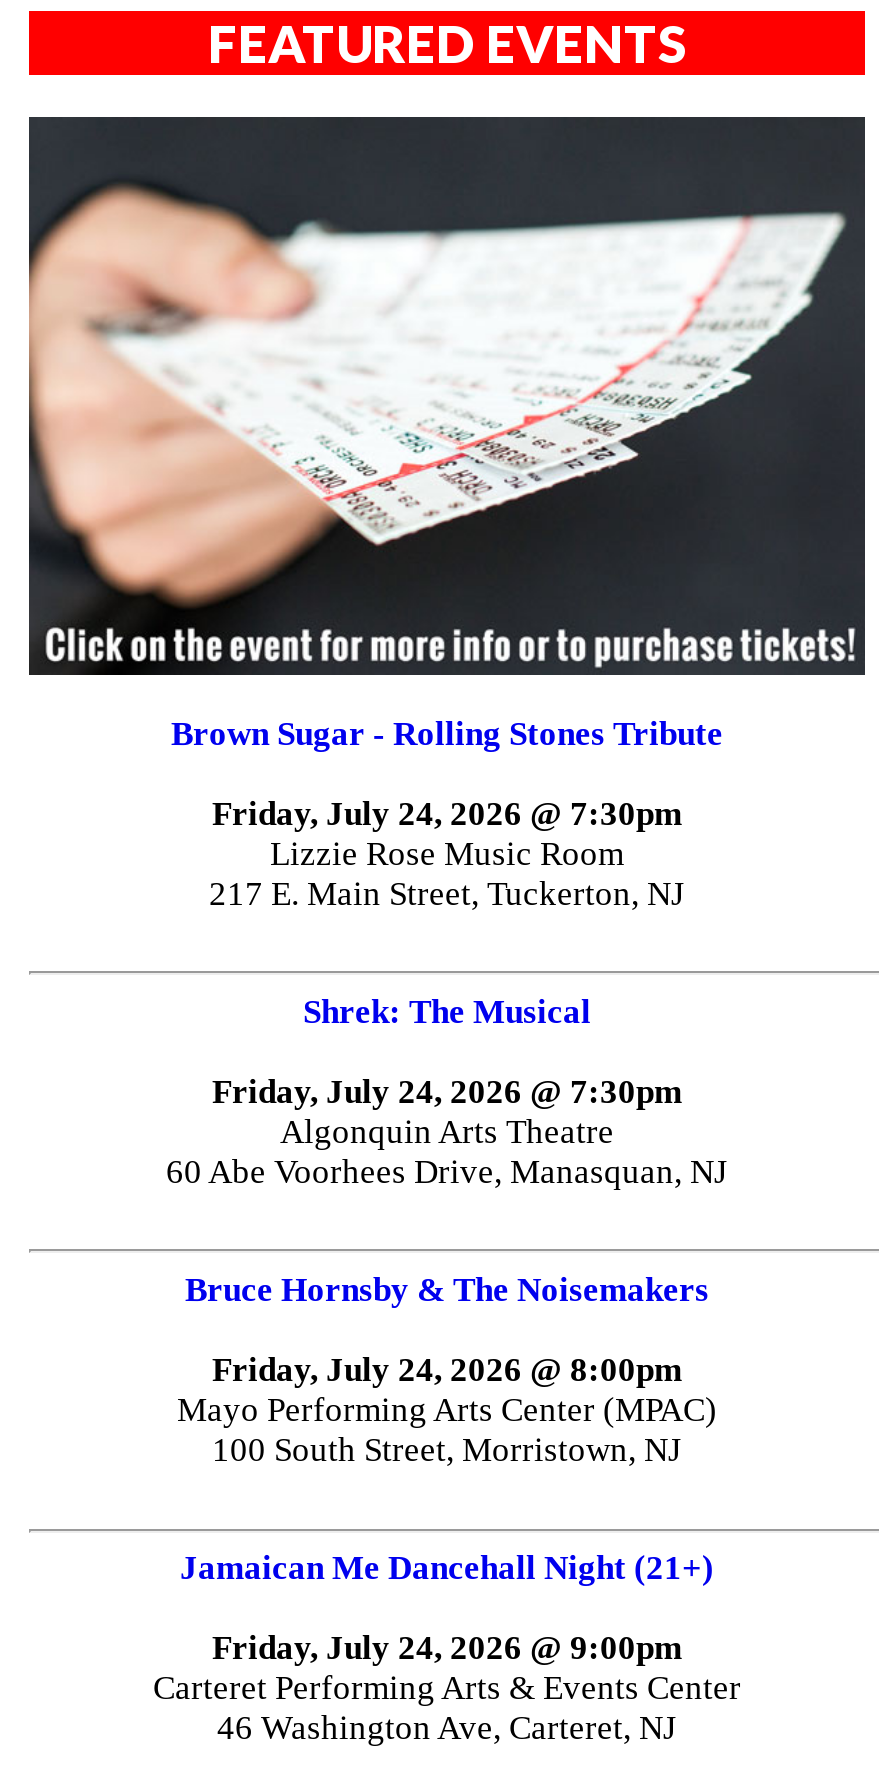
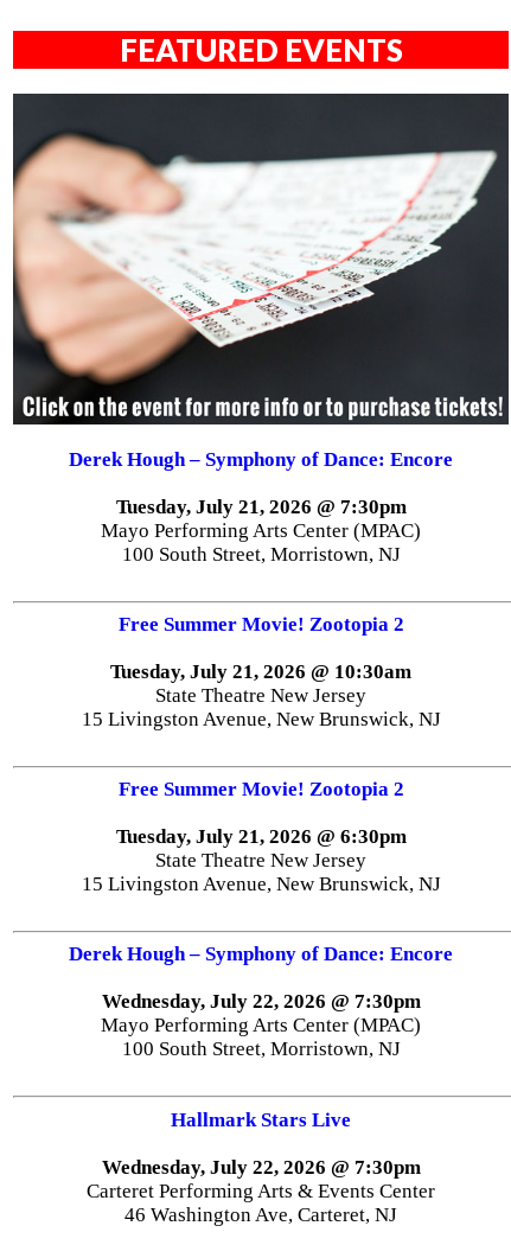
[166,715,728,1389] Brown Sugar - Rolling Stones Tribute | Friday, July 24, 2026 @ 7:30pm | Lizzie Rose Music Room | 217 E. Main Street, Tuckerton, NJ | Shrek: The Musical | Friday, July 24, 2026 @ 7:30pm | Algonquin Arts Theatre | 60 Abe Voorhees Drive, Manasquan, NJ | Bruce Hornsby & The Noisemakers | Friday, July 24, 2026 @ 8:00pm -> [69,448,453,518] Derek Hough – Symphony of Dance: Encore | Tuesday, July 21, 2026 @ 7:30pm
moved [177,1391,717,1469] -> [101,519,421,566]: Mayo Performing Arts Center (MPAC) | 100 South Street, Morristown, NJ
[180,1550,714,1668] Jamaican Me Dancehall Night (21+) | Friday, July 24, 2026 @ 9:00pm -> [69,613,453,1178] Free Summer Movie! Zootopia 2 | Tuesday, July 21, 2026 @ 10:30am | State Theatre New Jersey | 15 Livingston Avenue, New Brunswick, NJ | Free Summer Movie! Zootopia 2 | Tuesday, July 21, 2026 @ 6:30pm | State Theatre New Jersey | 15 Livingston Avenue, New Brunswick, NJ | Derek Hough – Symphony of Dance: Encore | Wednesday, July 22, 2026 @ 7:30pm | Mayo Performing Arts Center (MPAC) | 100 South Street, Morristown, NJ | Hallmark Stars Live | Wednesday, July 22, 2026 @ 7:30pm

